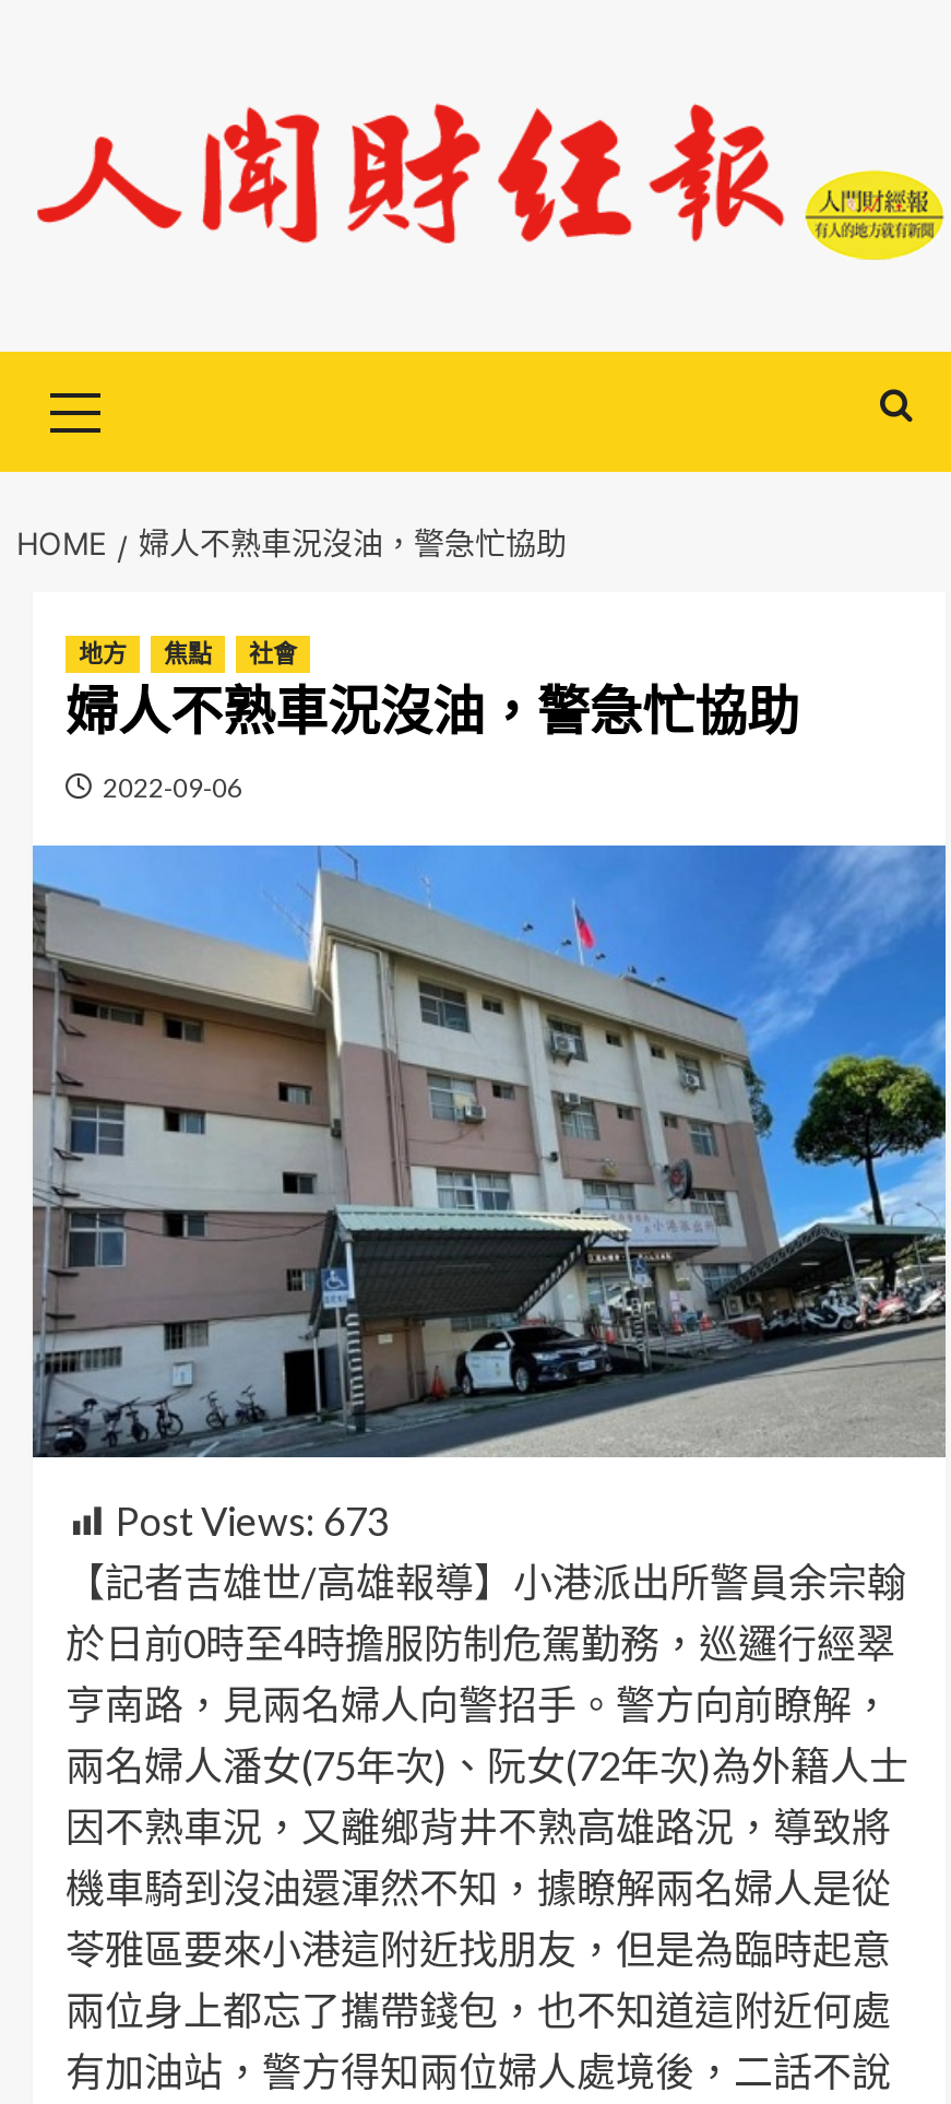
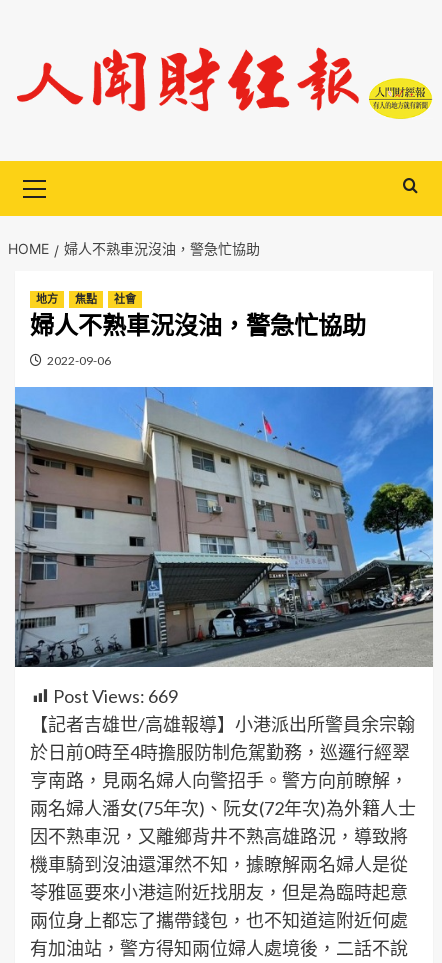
[116,1496,389,1544] Post Views: 673 -> [53,684,178,706] Post Views: 669

